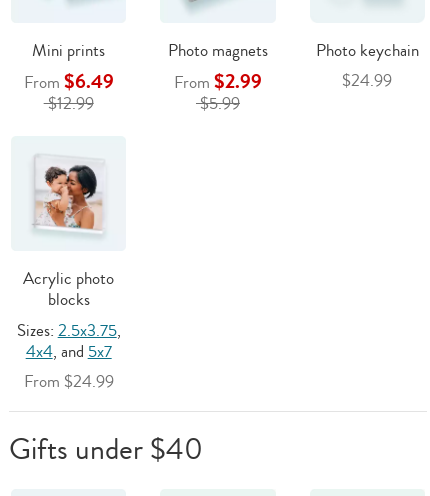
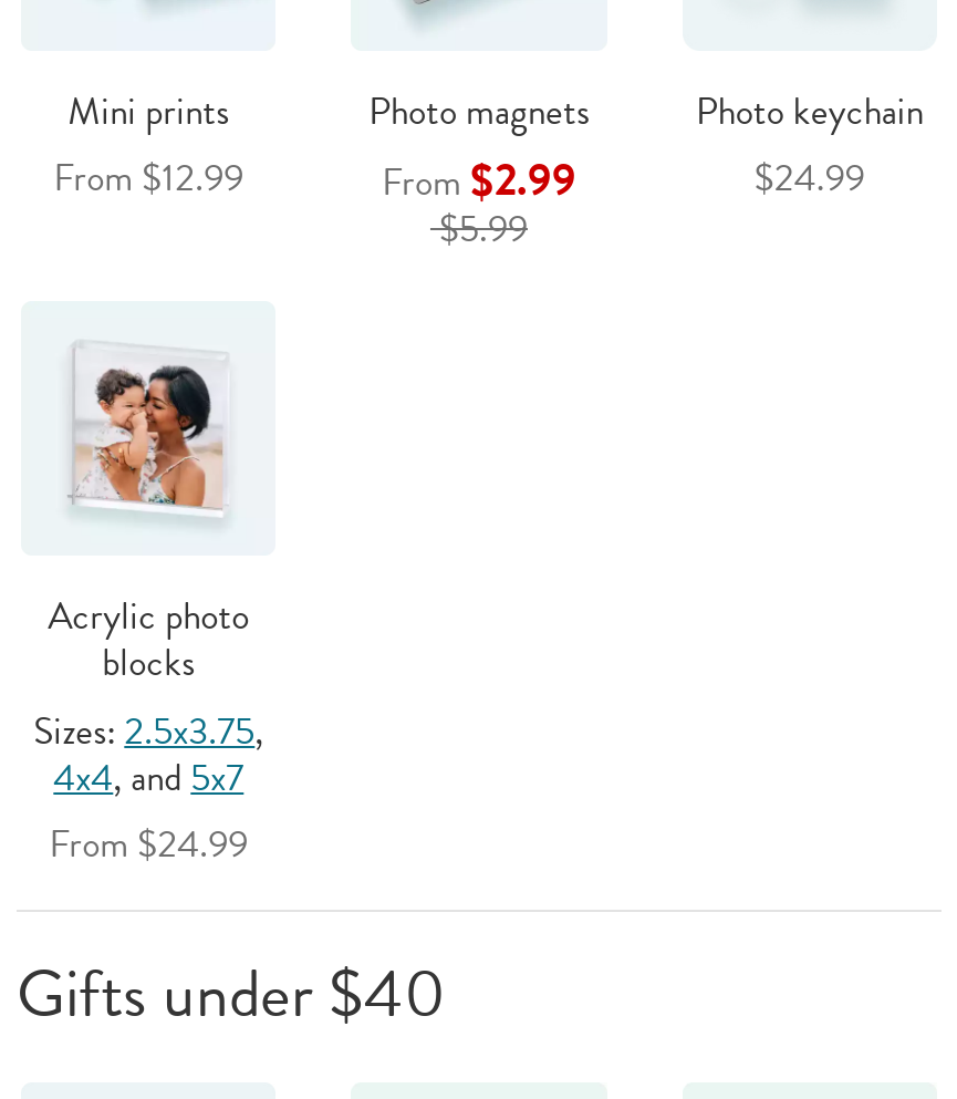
[24,67,114,116] From $6.49 | $12.99 -> [54,150,244,206] From $12.99

